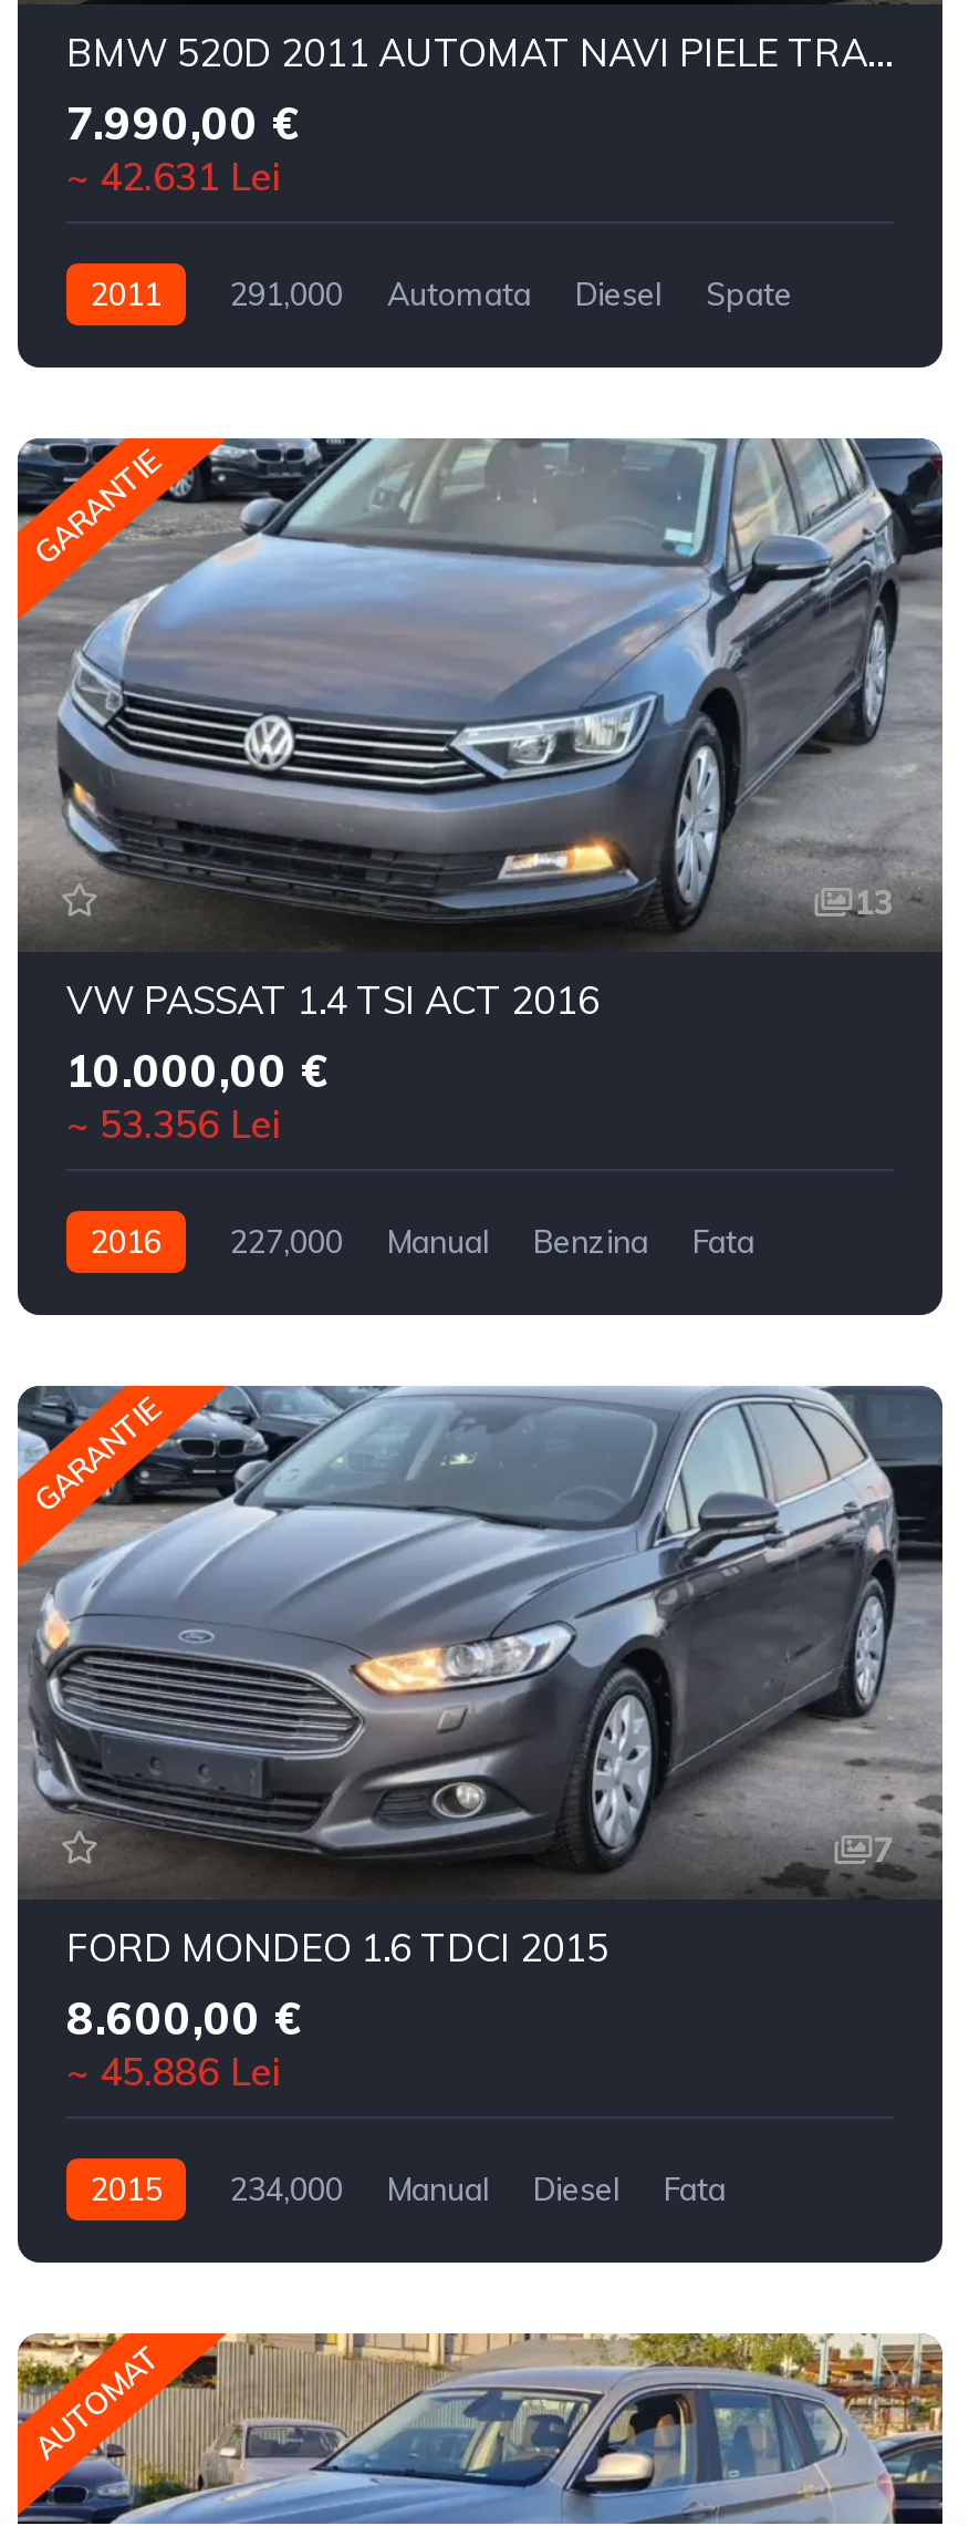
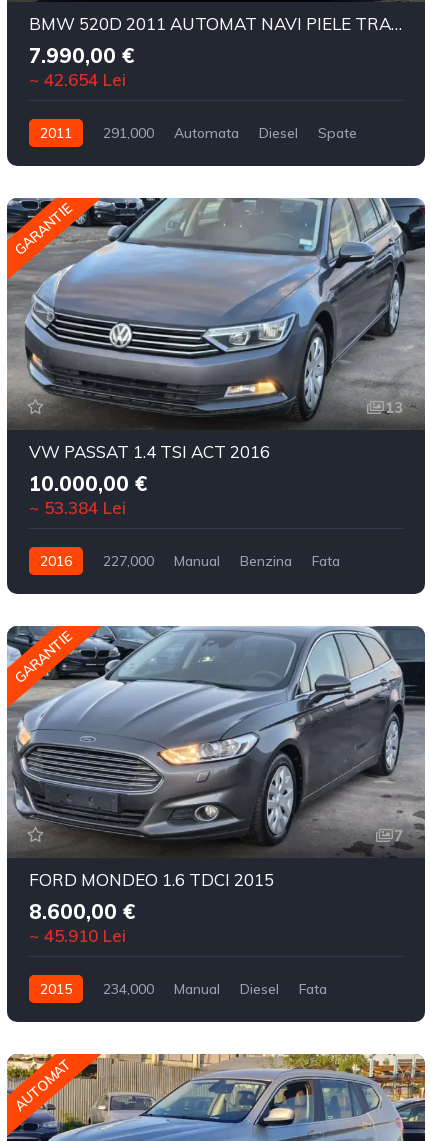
[66,153,281,199] ~ 42.631 Lei -> [29,69,126,90] ~ 42.654 Lei
[66,1101,281,1147] ~ 53.356 Lei -> [29,497,126,518] ~ 53.384 Lei
[66,2048,281,2095] ~ 45.886 Lei -> [29,925,126,946] ~ 45.910 Lei

